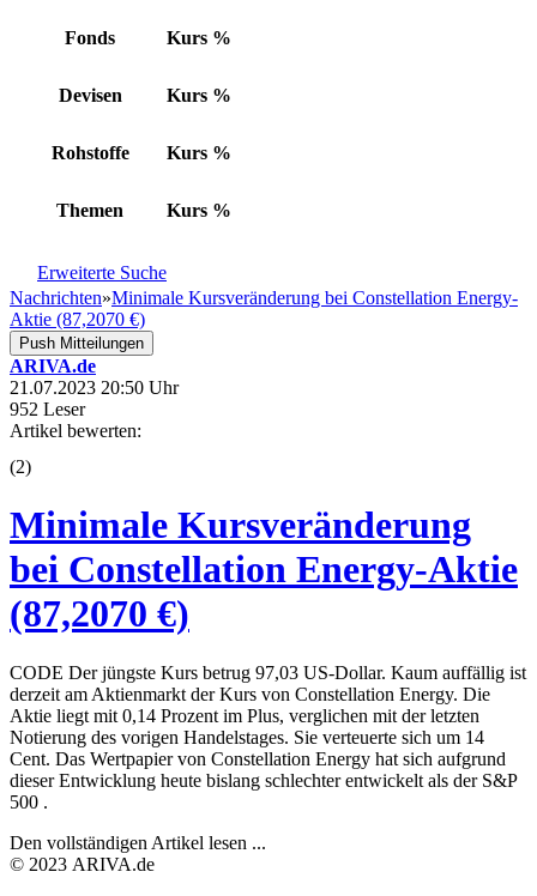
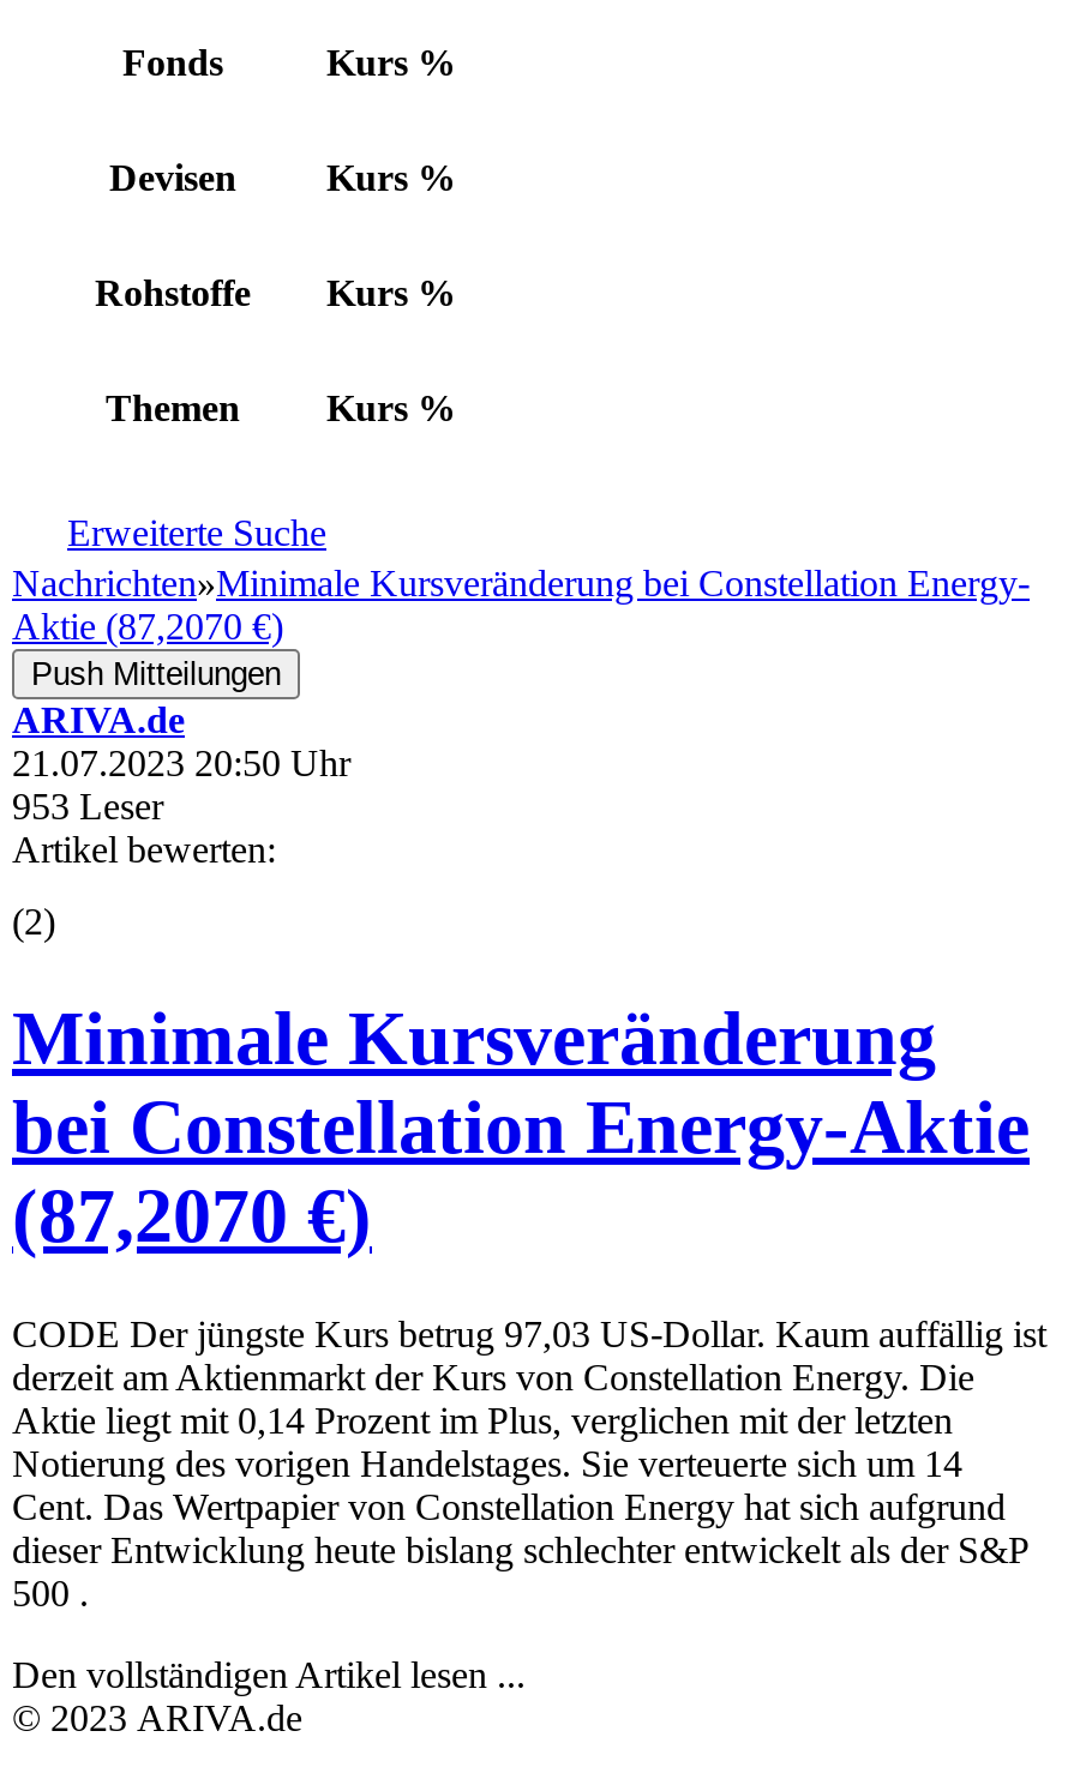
[10,399,85,419] 952 Leser -> [12,786,163,827] 953 Leser

